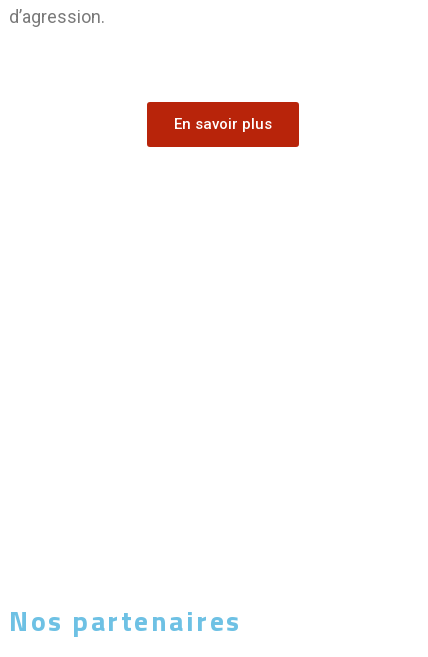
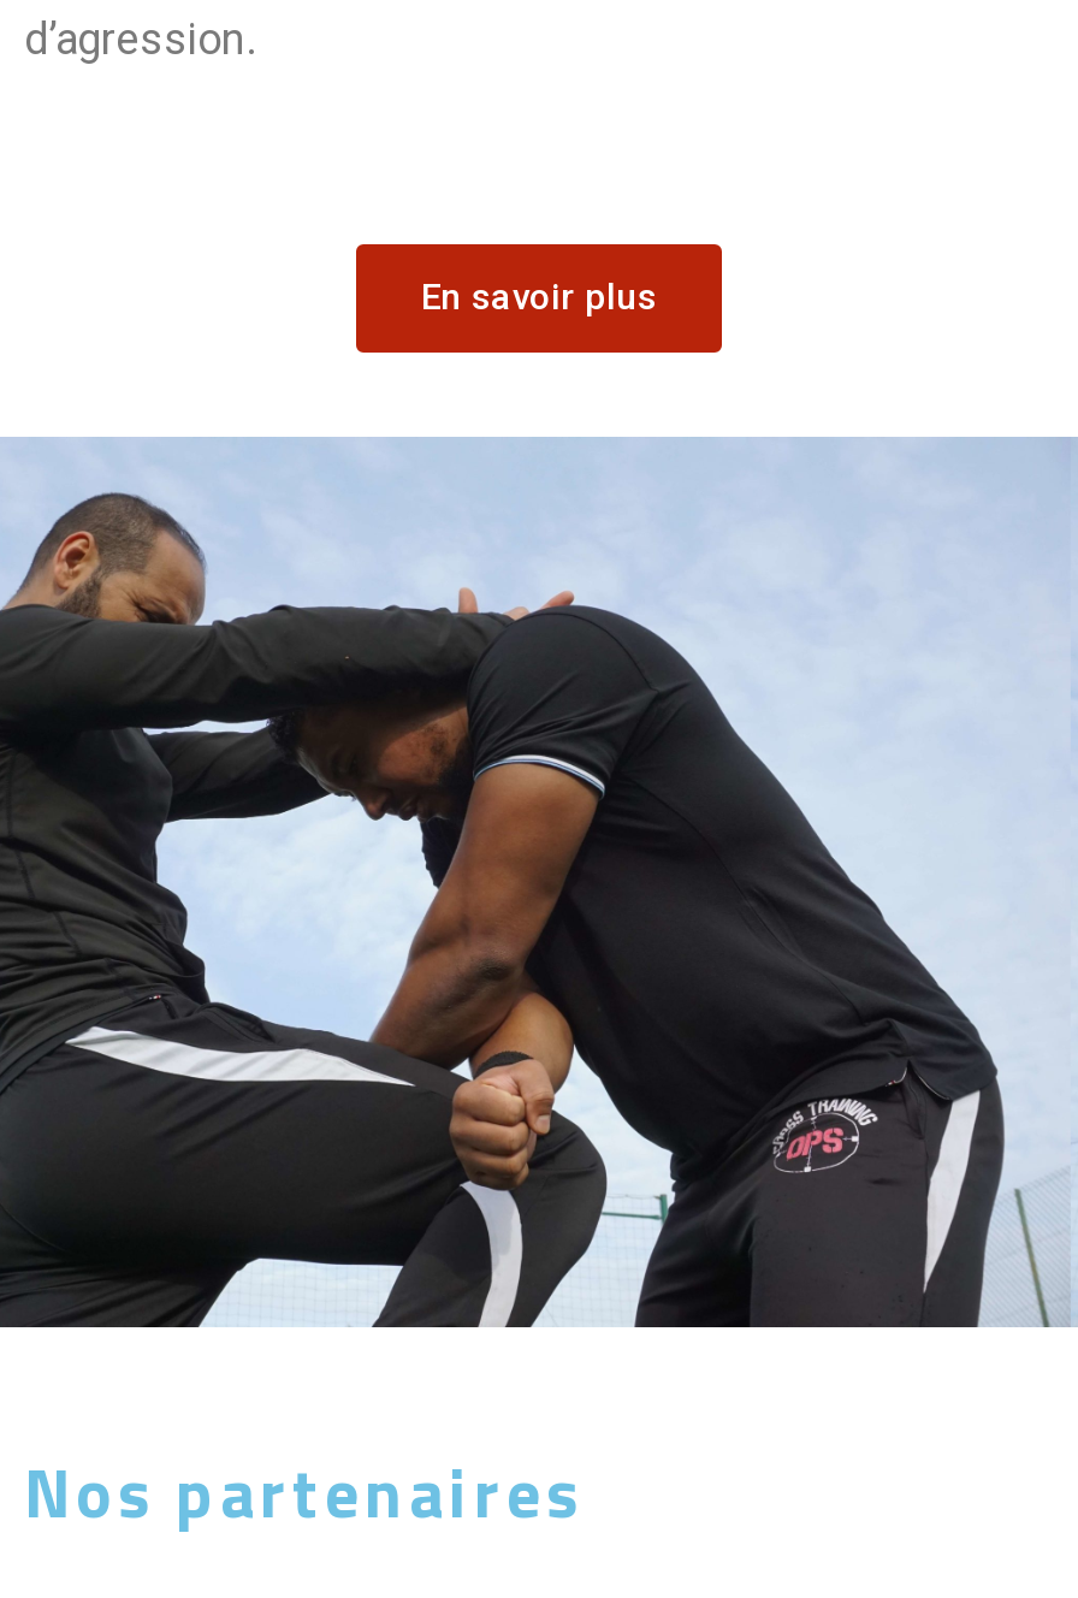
none -> [7,437,1071,1330] [image]

